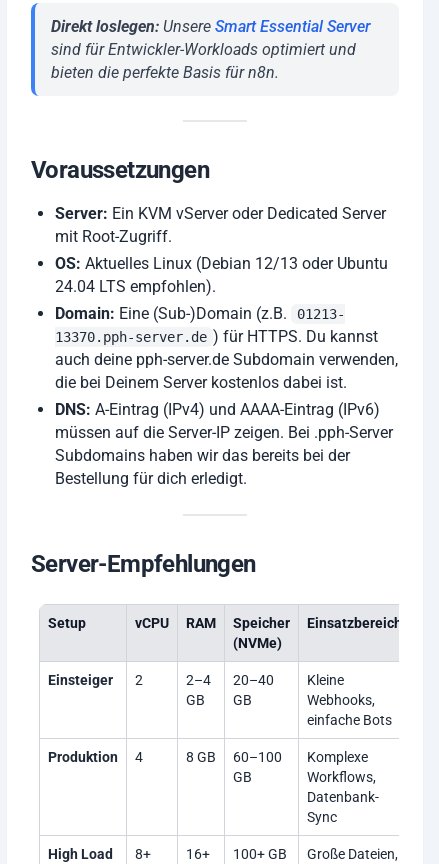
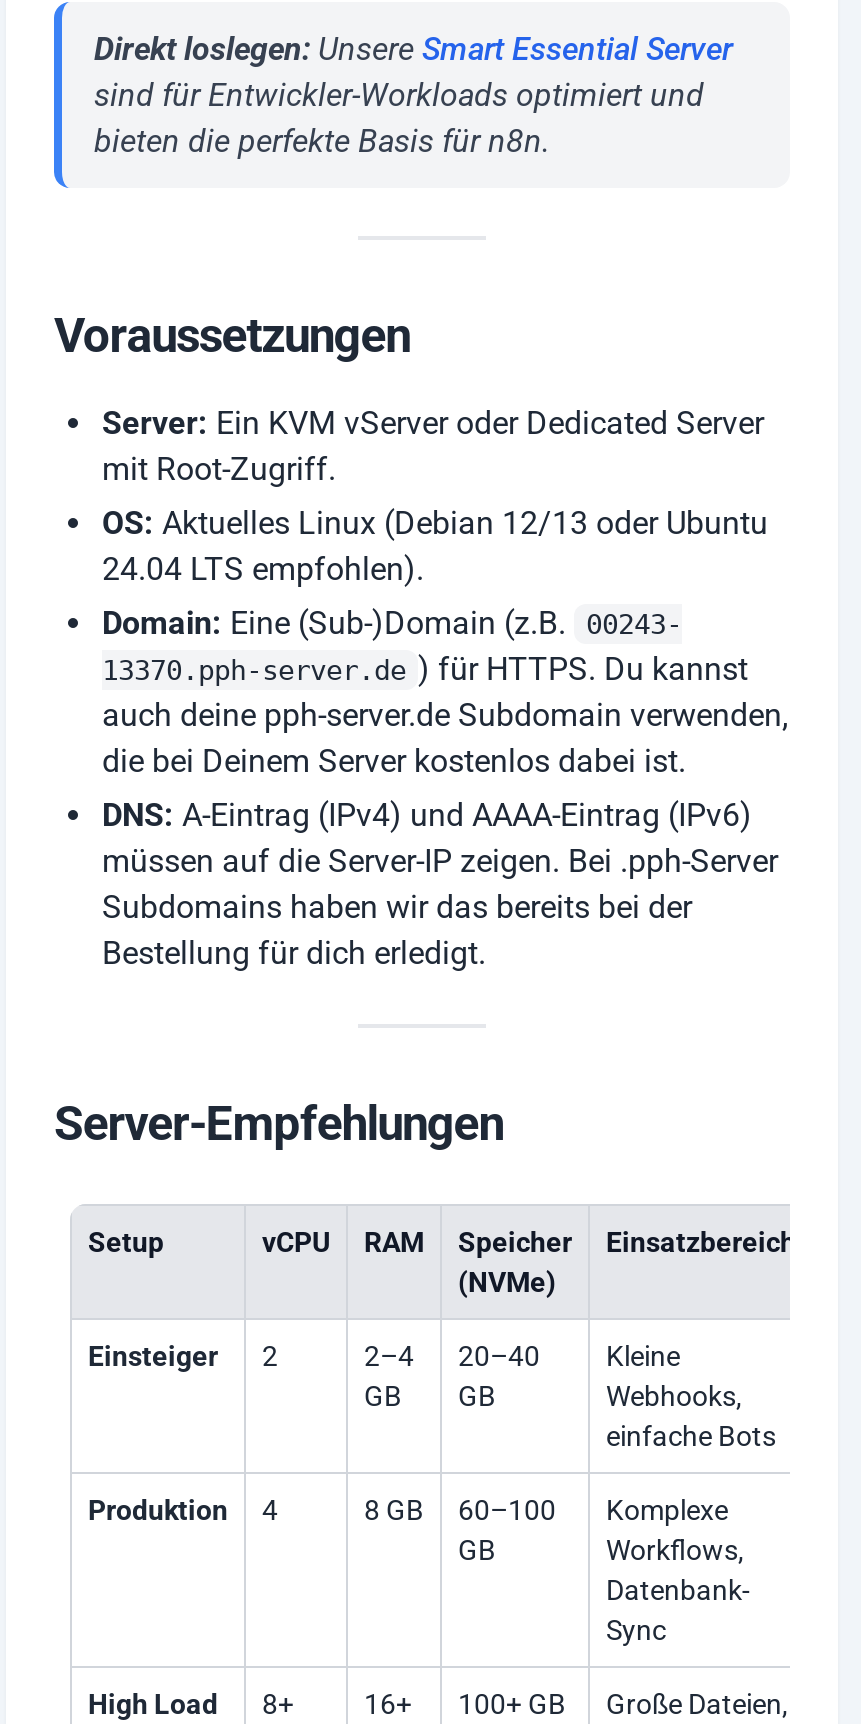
[55,304,345,323] Domain: Eine (Sub-)Domain (z.B. 01213- -> [102,604,682,642] Domain: Eine (Sub-)Domain (z.B. 00243-

